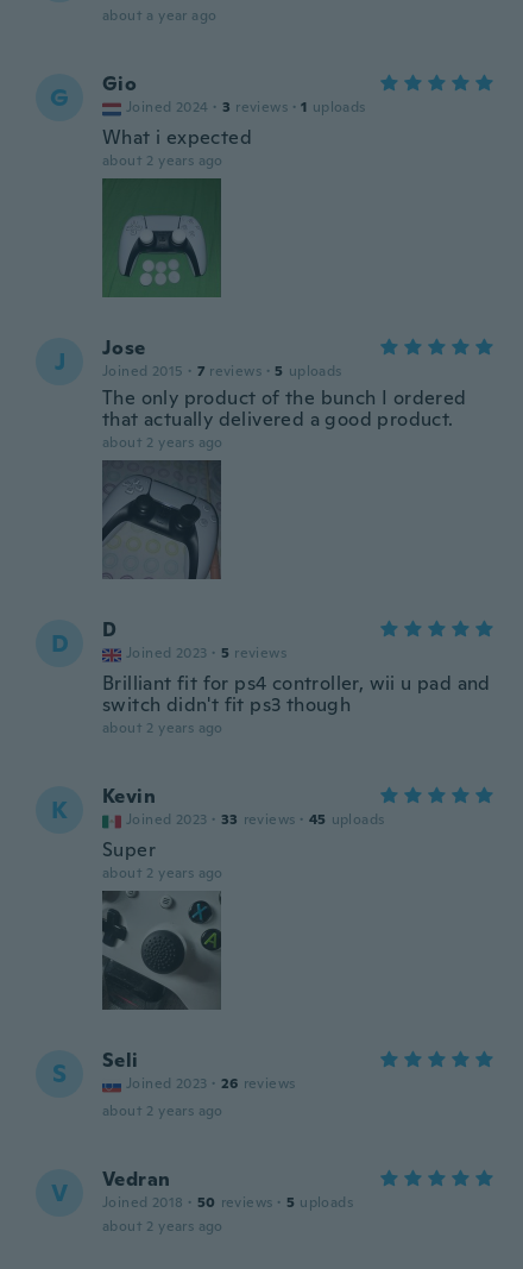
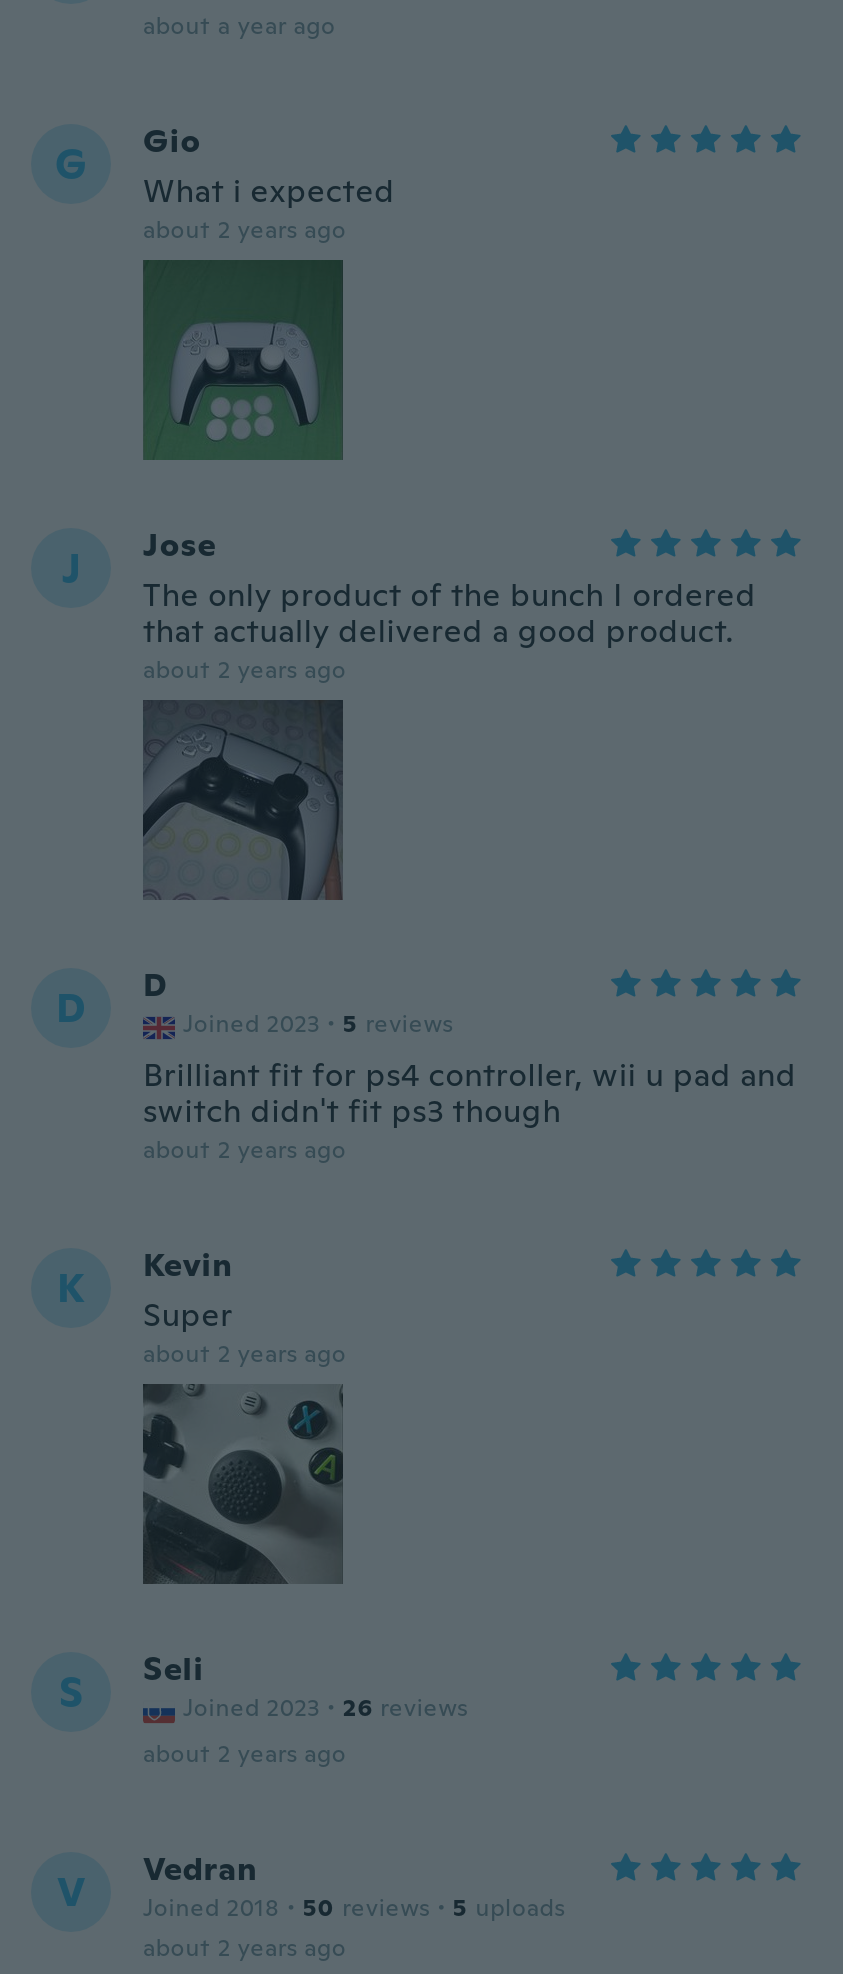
[126,98,366,117] Joined 2024 · 3 reviews · 1 uploads -> none
[102,362,342,381] Joined 2015 · 7 reviews · 5 uploads -> none
[126,810,385,829] Joined 2023 · 33 reviews · 45 uploads -> none

